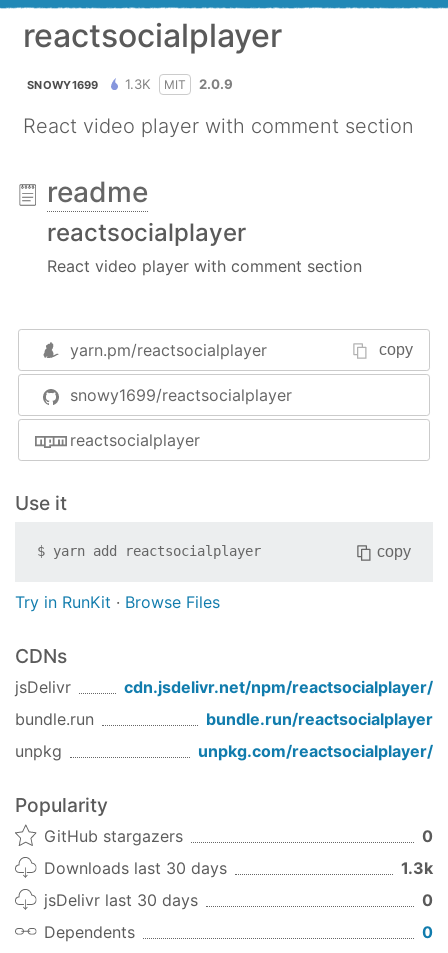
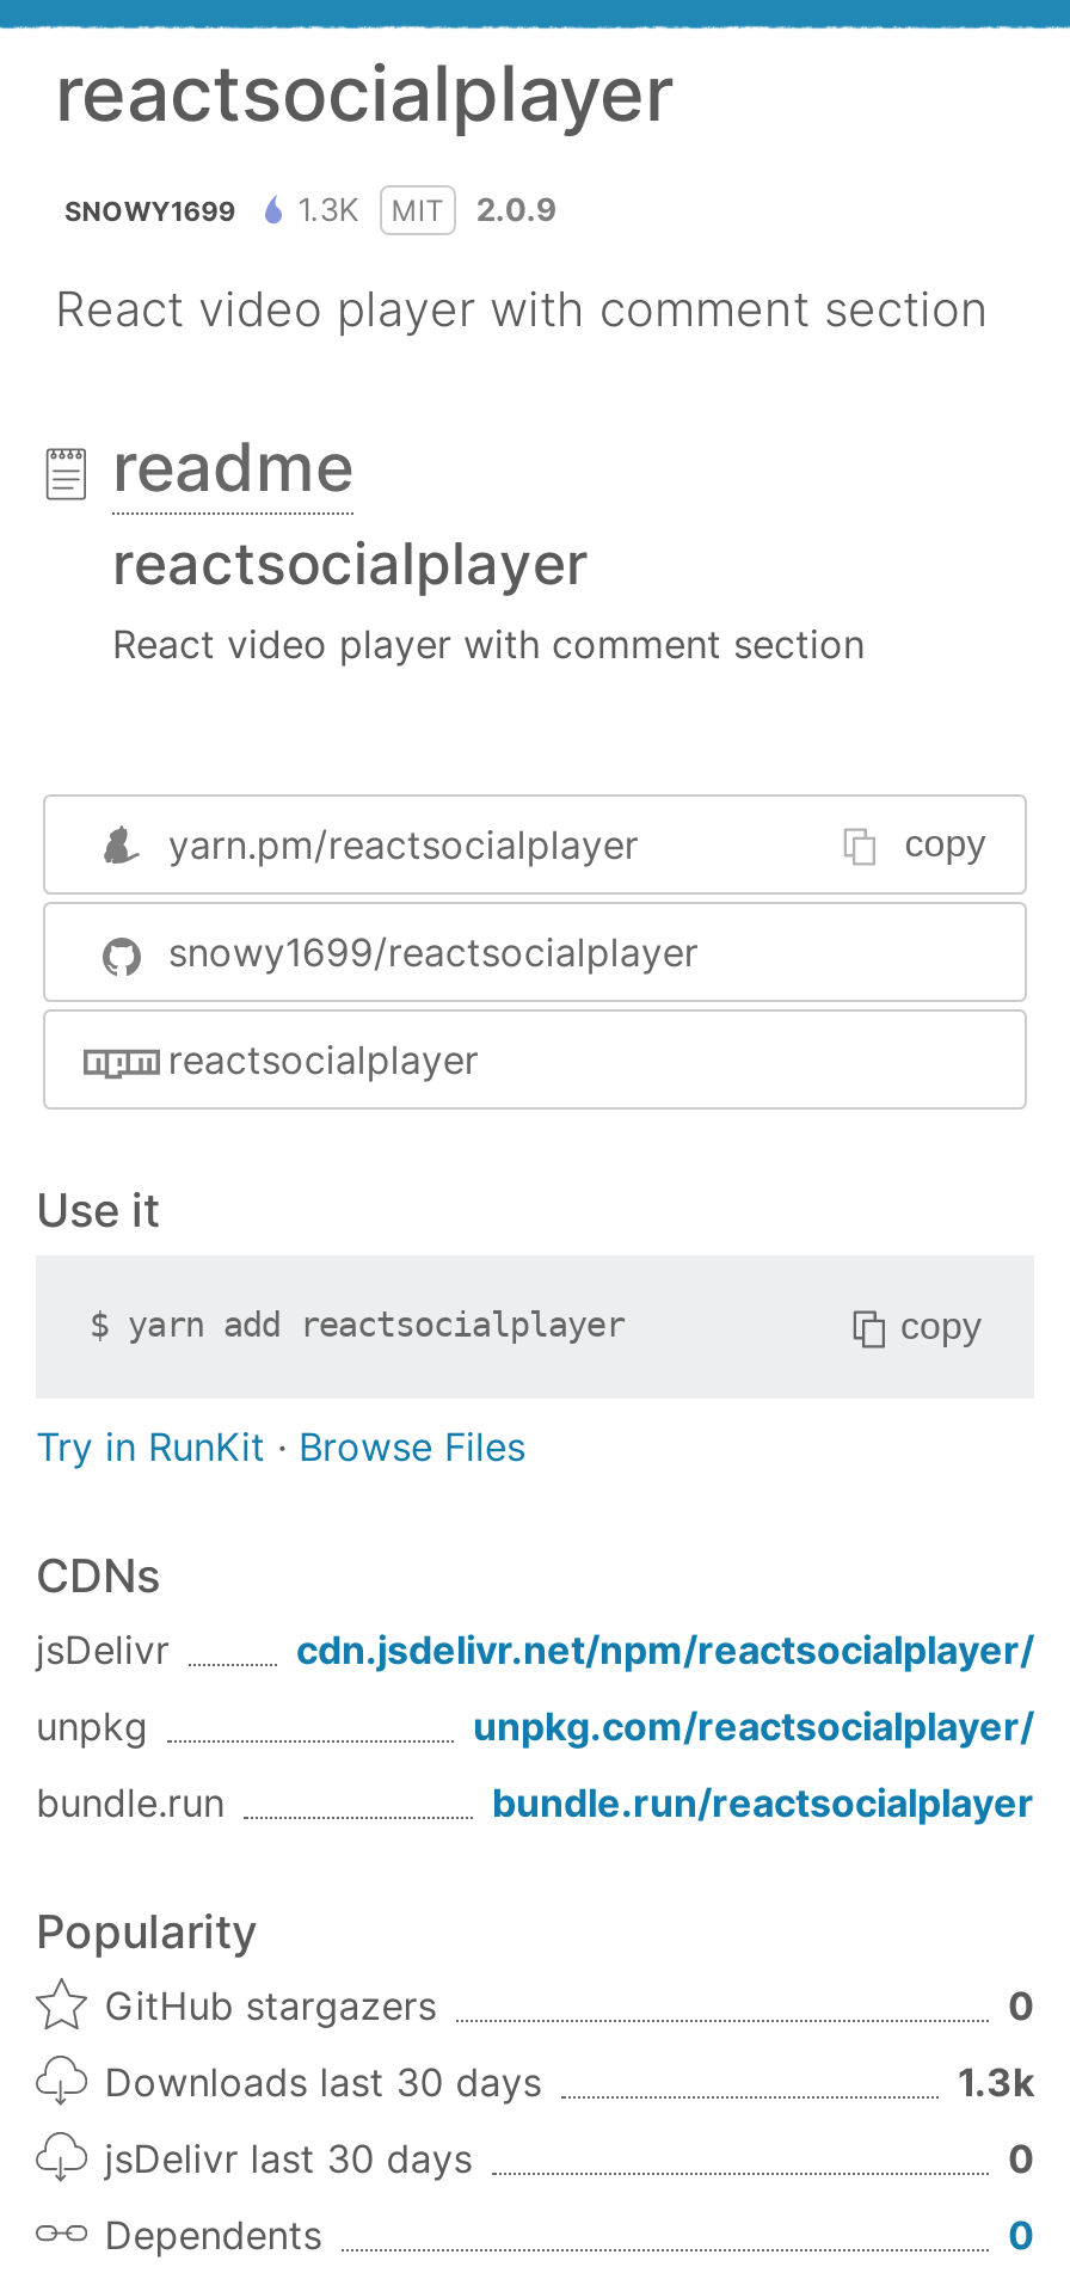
moved [15,708,433,728] -> [36,1777,1034,1825]: bundle.run | bundle.run/reactsocialplayer
moved [15,740,433,760] -> [36,1701,1034,1749]: unpkg | unpkg.com/reactsocialplayer/

